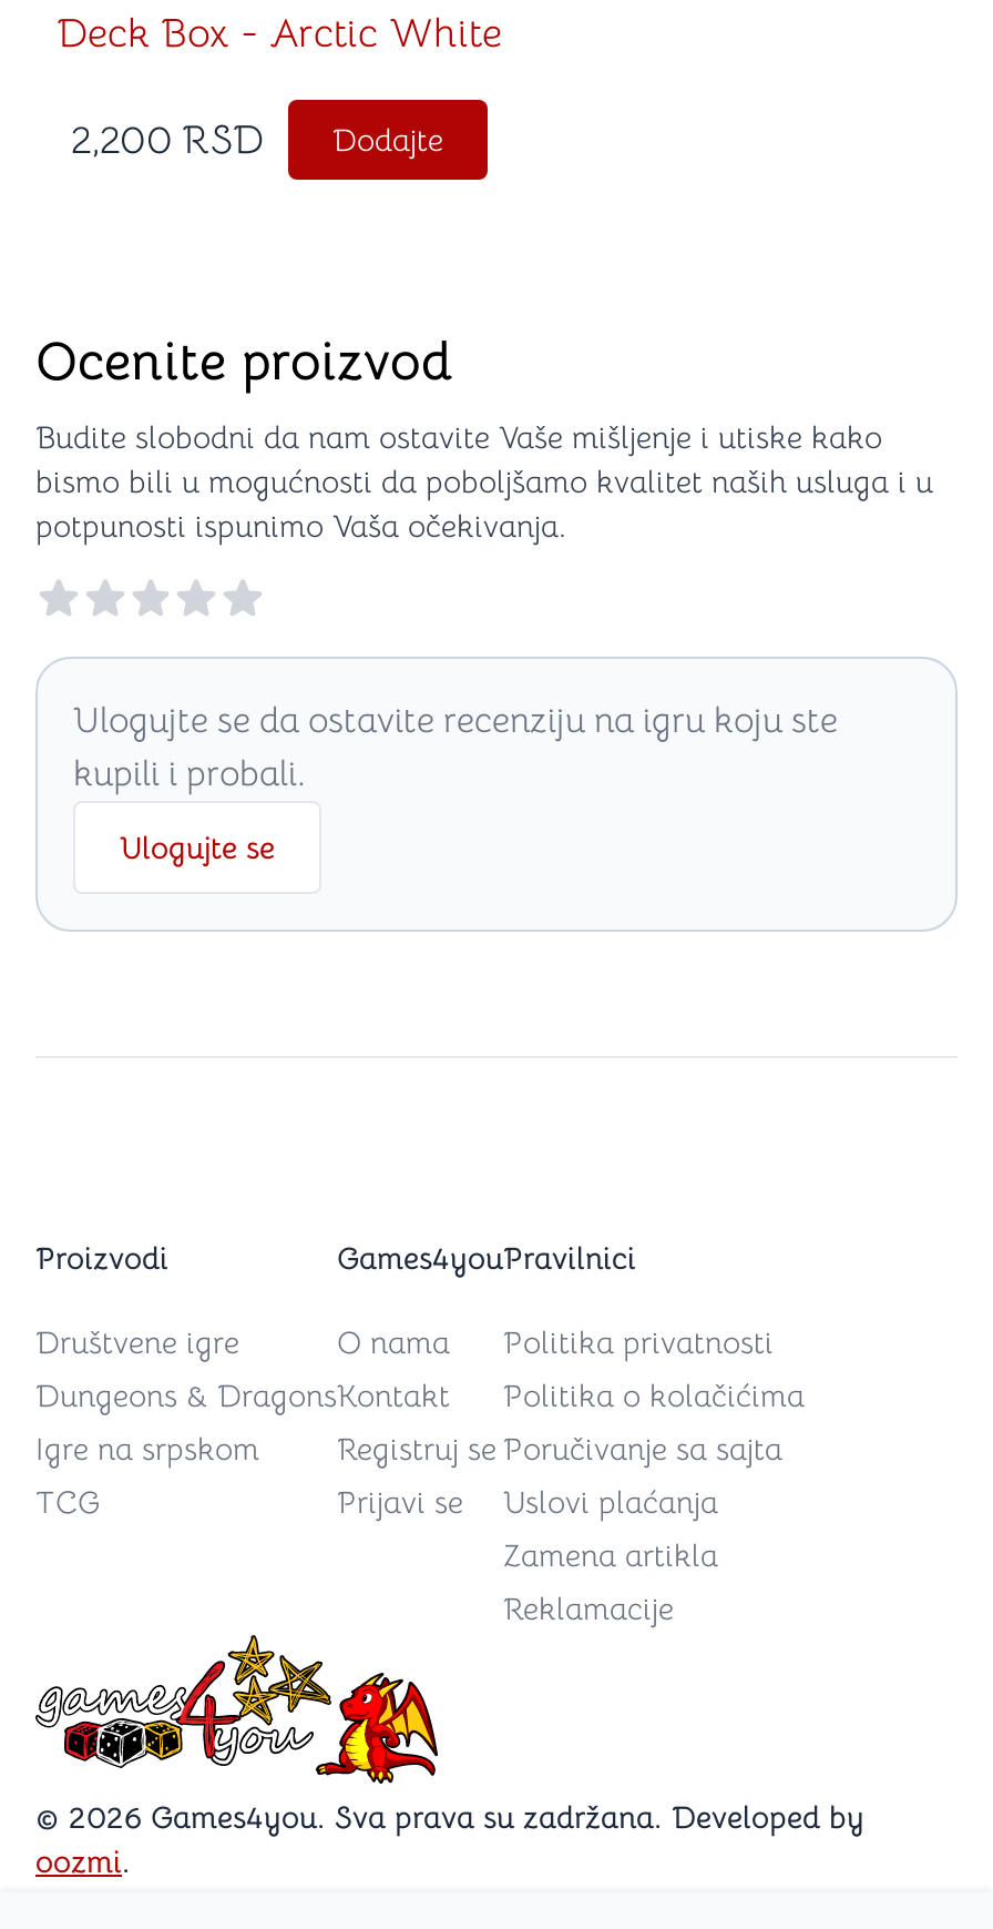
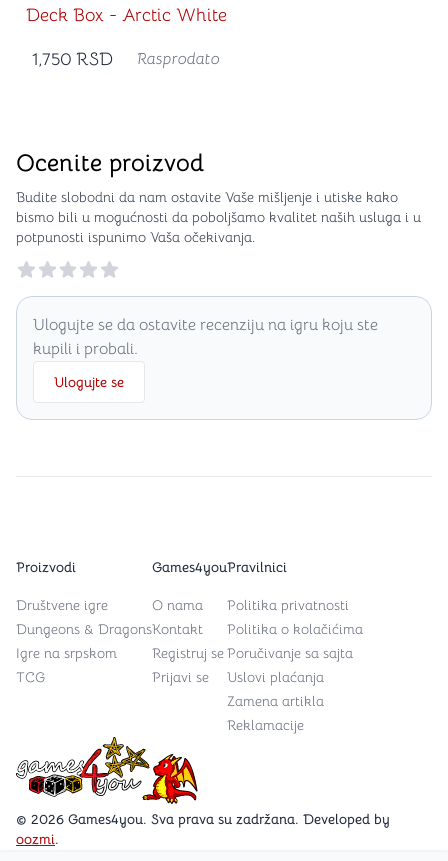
[71,115,443,164] 2,200 RSD | Dodajte -> [32,48,220,70] 1,750 RSD | Rasprodato

